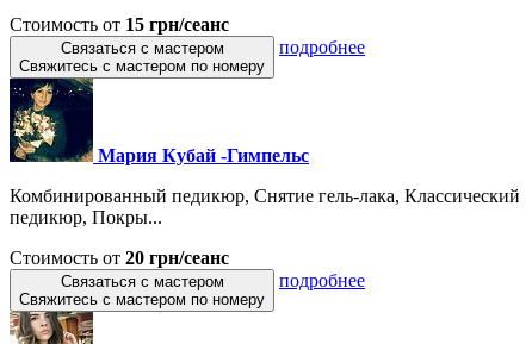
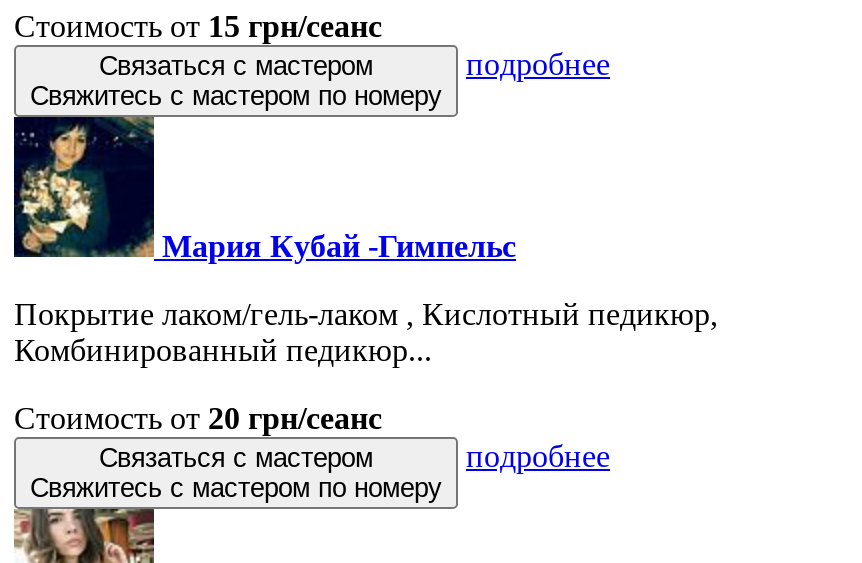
[10,186,520,227] Комбинированный педикюр, Снятие гель-лака, Классический | педикюр, Покры... -> [14,297,718,367] Покрытие лаком/гель-лаком , Кислотный педикюр, | Комбинированный педикюр...

